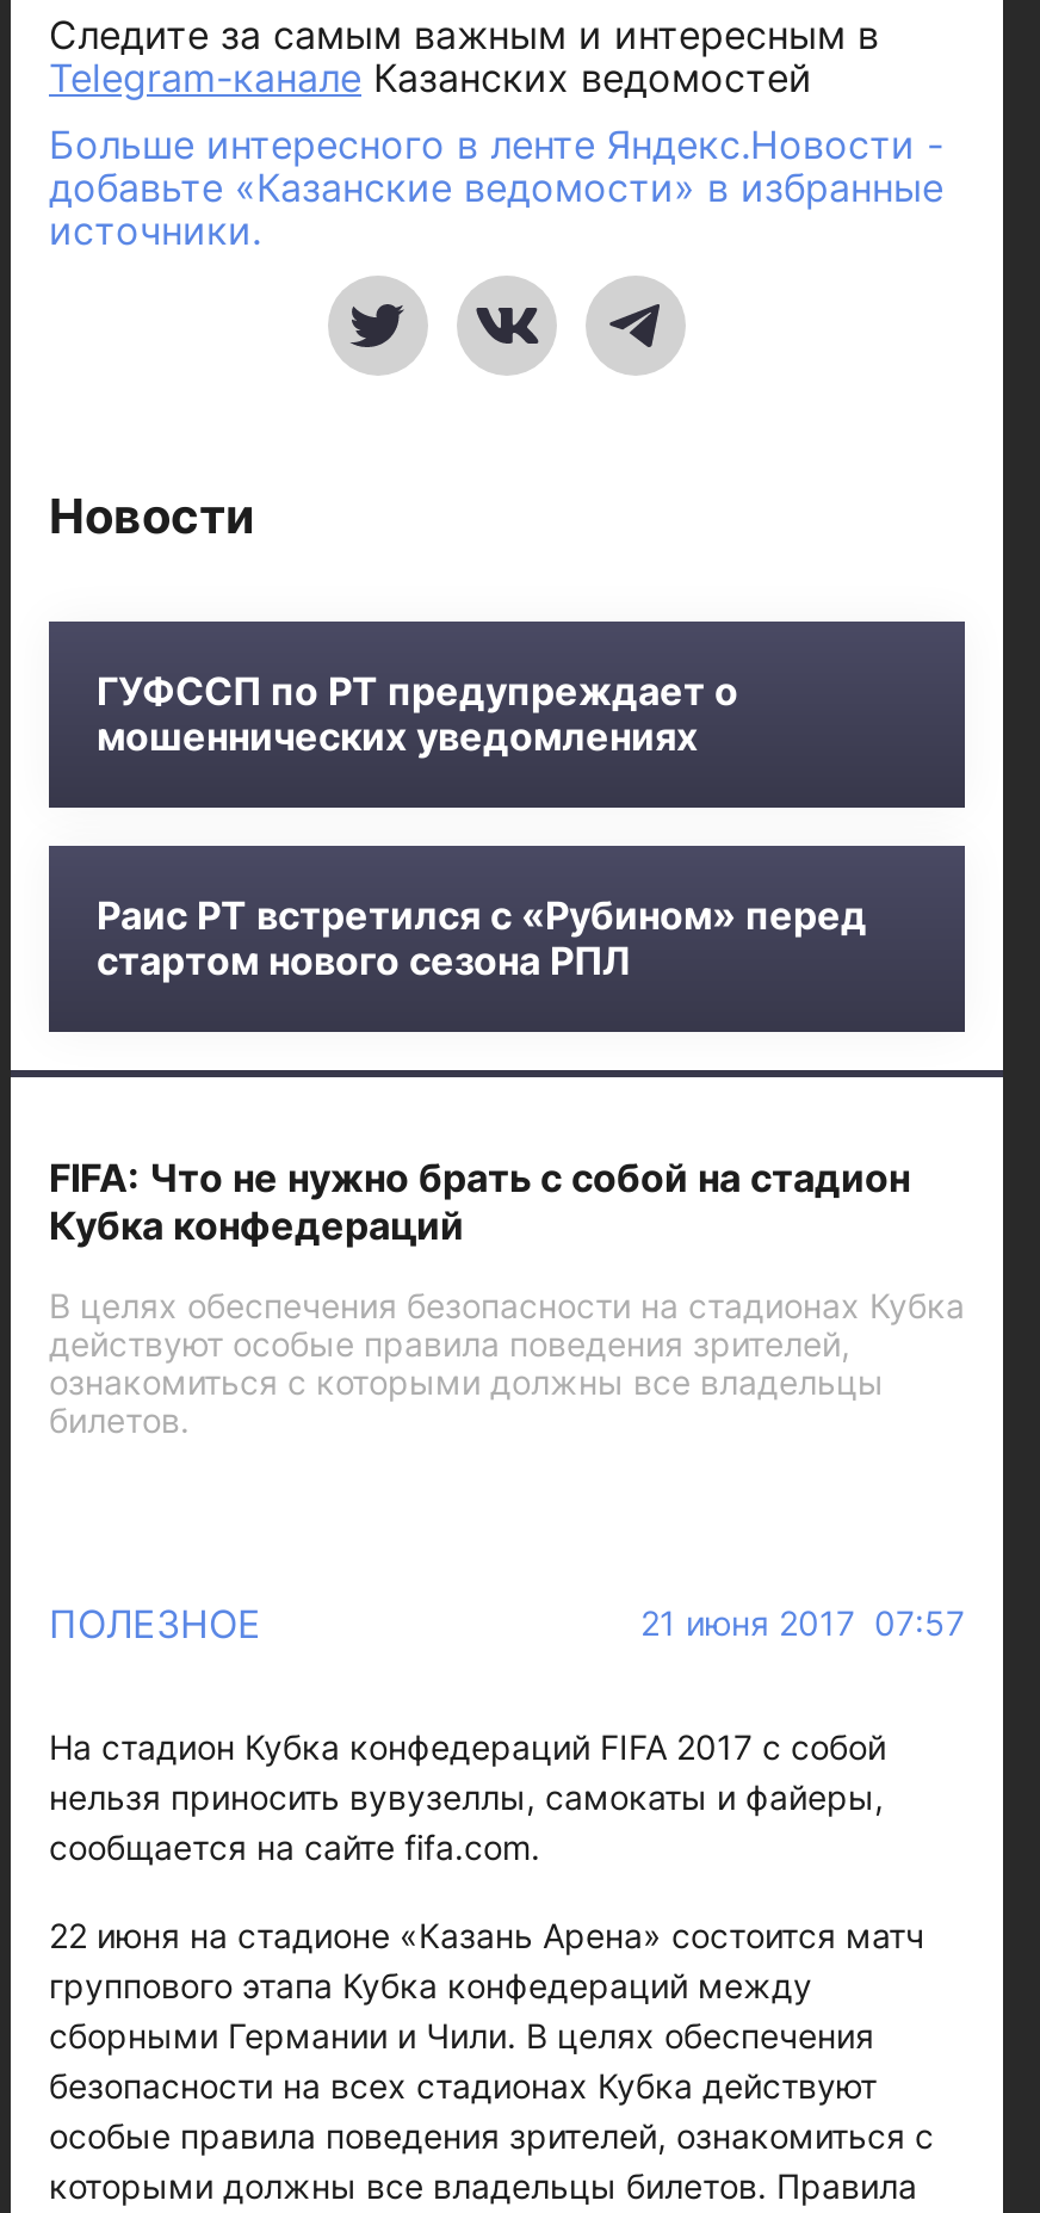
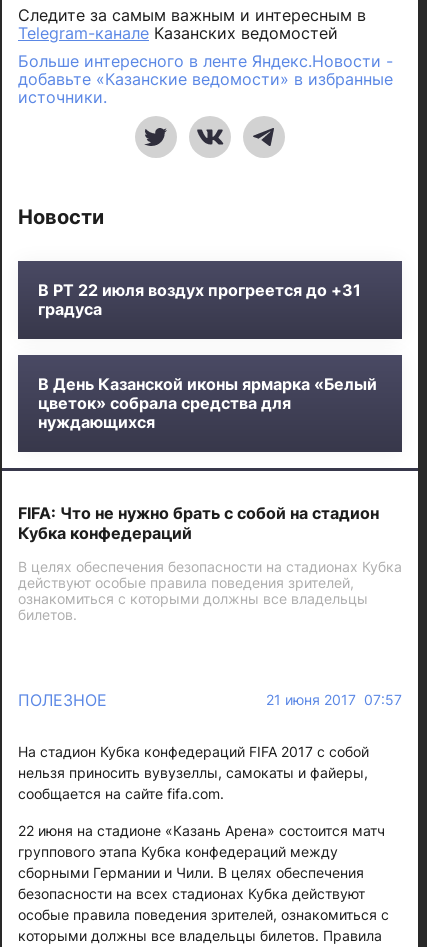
[97,667,738,760] ГУФССП по РТ предупреждает о | мошеннических уведомлениях -> [38,280,361,319] В РТ 22 июля воздух прогреется до +31 | градуса
[97,891,867,984] Раис РТ встретился с «Рубином» перед | стартом нового сезона РПЛ -> [38,374,377,432] В День Казанской иконы ярмарка «Белый | цветок» собрала средства для | нуждающихся

